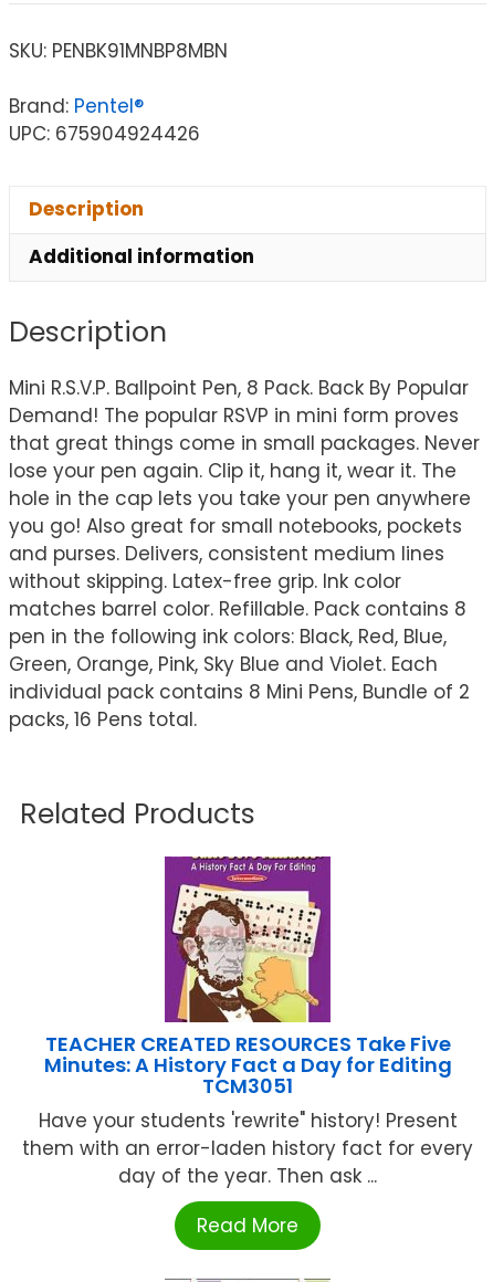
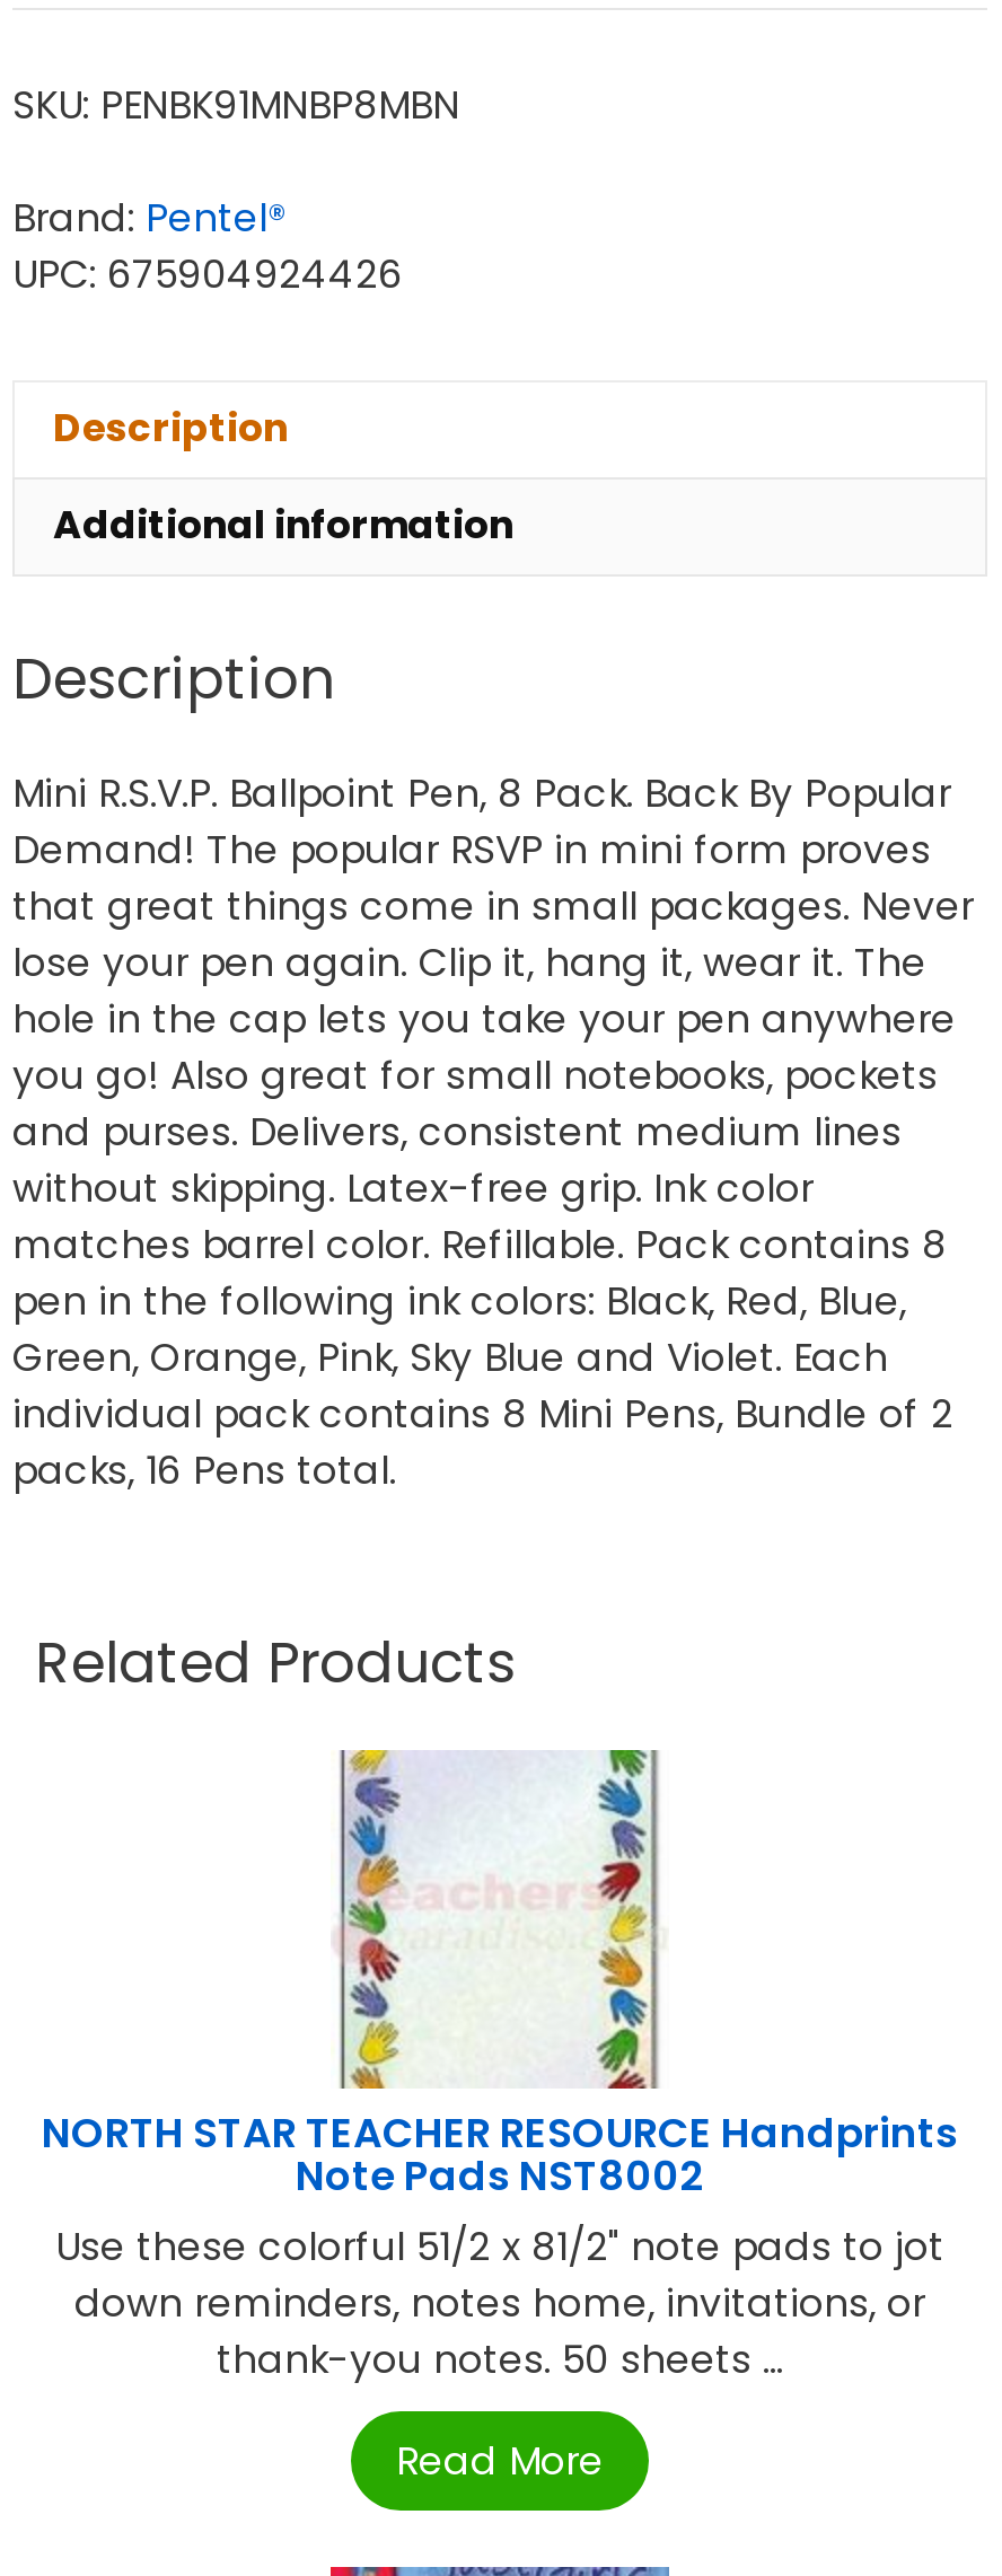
[22,855,473,1190] [image] | TEACHER CREATED RESOURCES Take Five | Minutes: A History Fact a Day for Editing | TCM3051 | Have your students 'rewrite" history! Present | them with an error-laden history fact for every | day of the year. Then ask ... -> [42,1748,958,2388] [image] | NORTH STAR TEACHER RESOURCE Handprints | Note Pads NST8002 | Use these colorful 51/2 x 81/2" note pads to jot | down reminders, notes home, invitations, or | thank-you notes. 50 sheets ...

